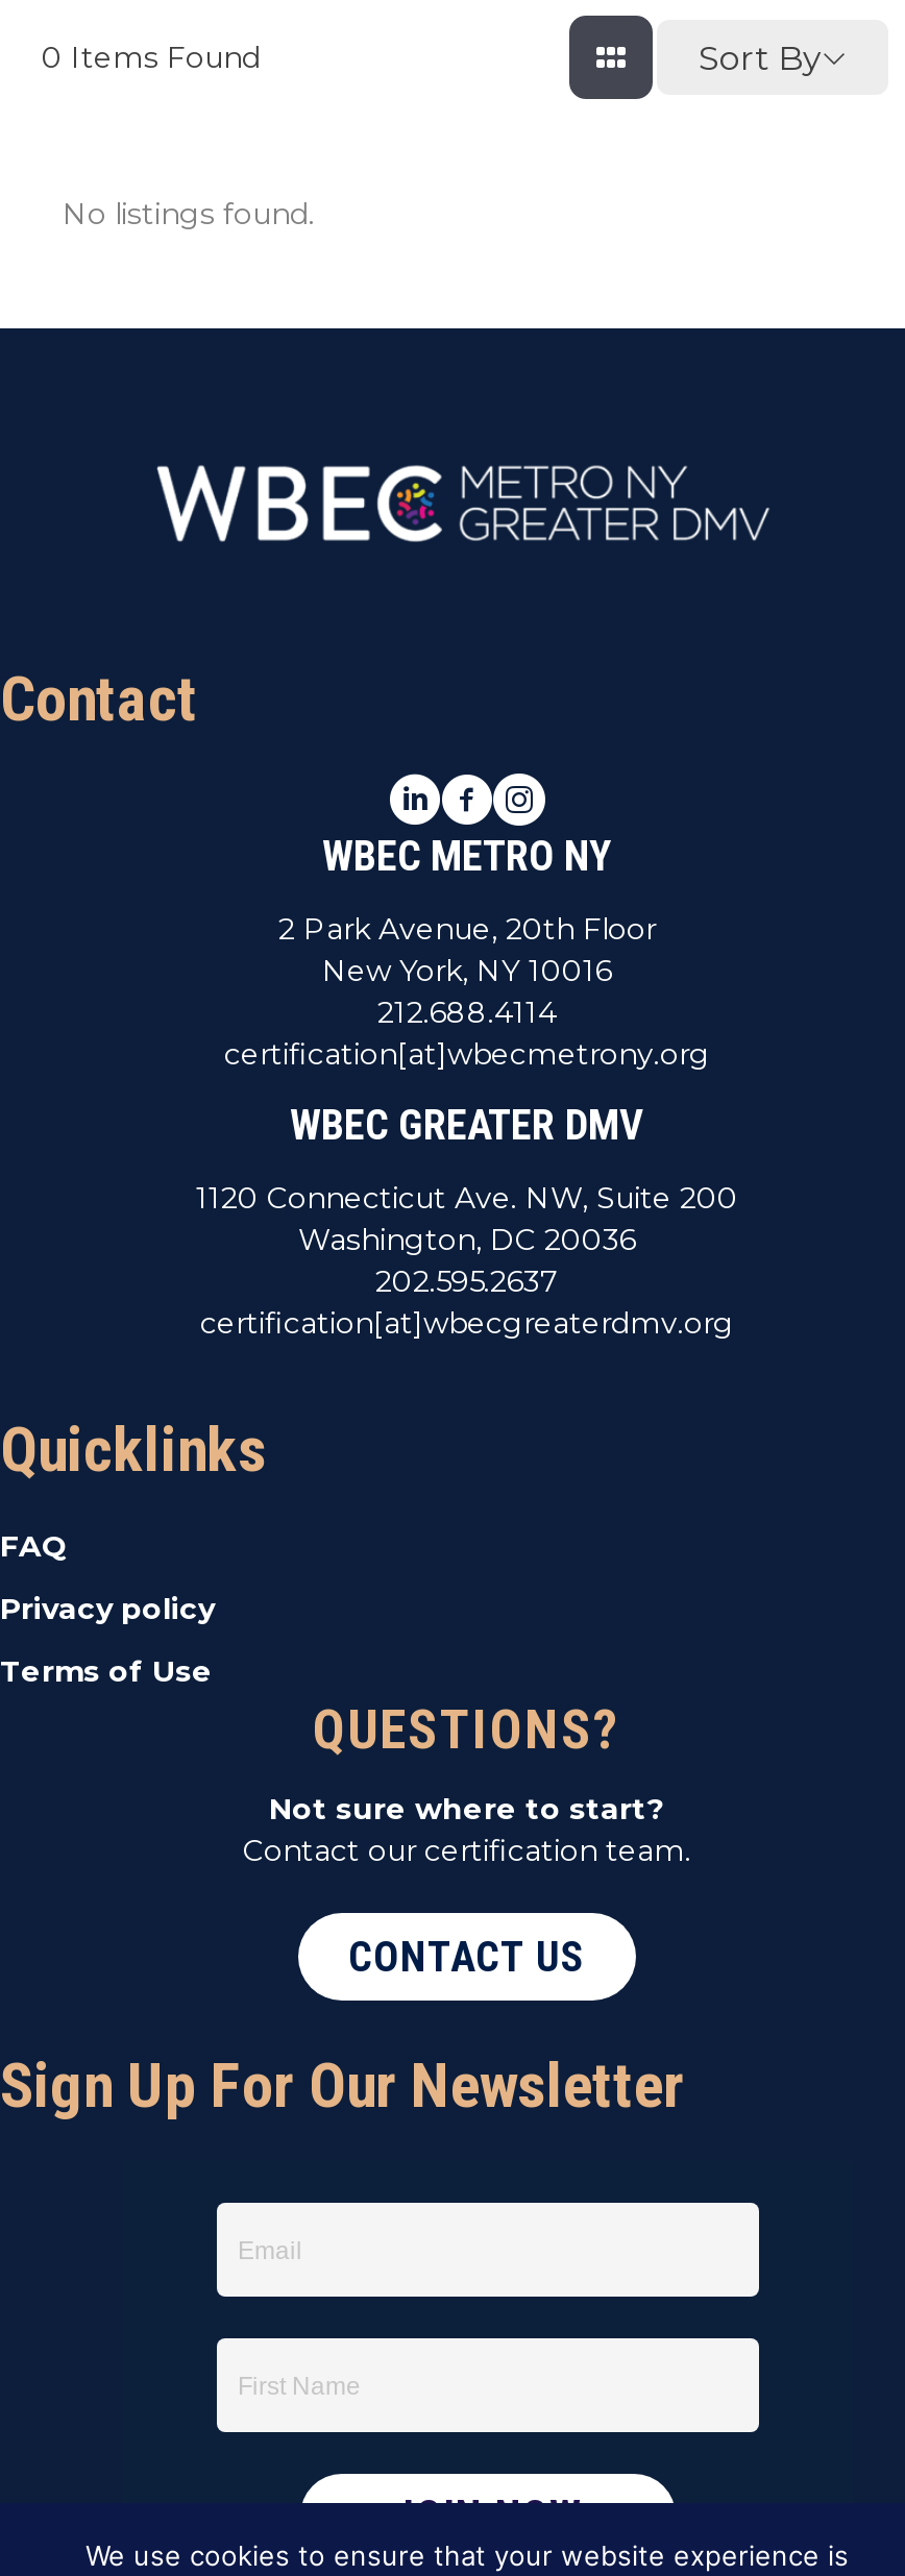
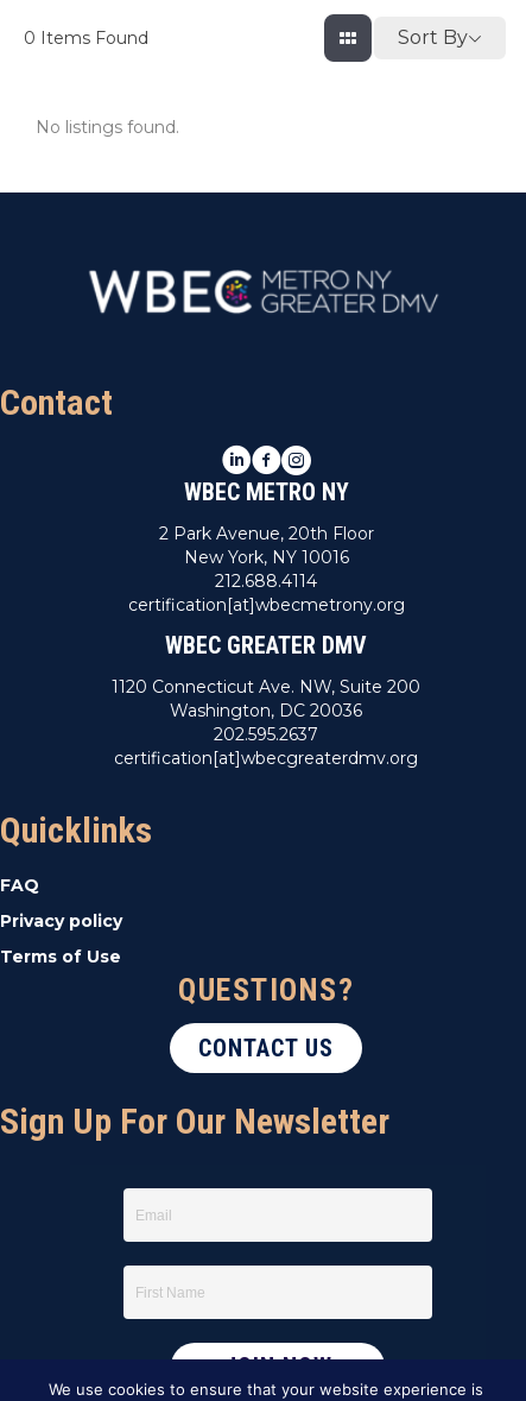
[243,1791,691,1870] Not sure where to start? | Contact our certification team. -> none

